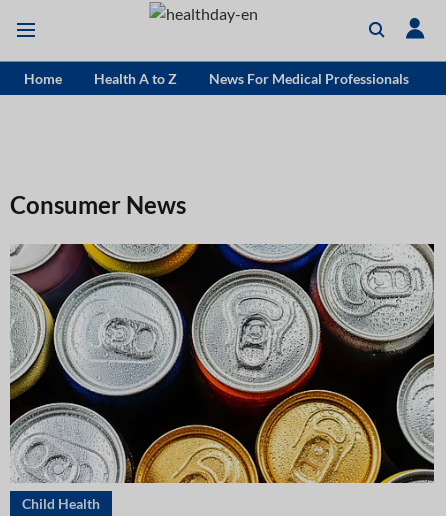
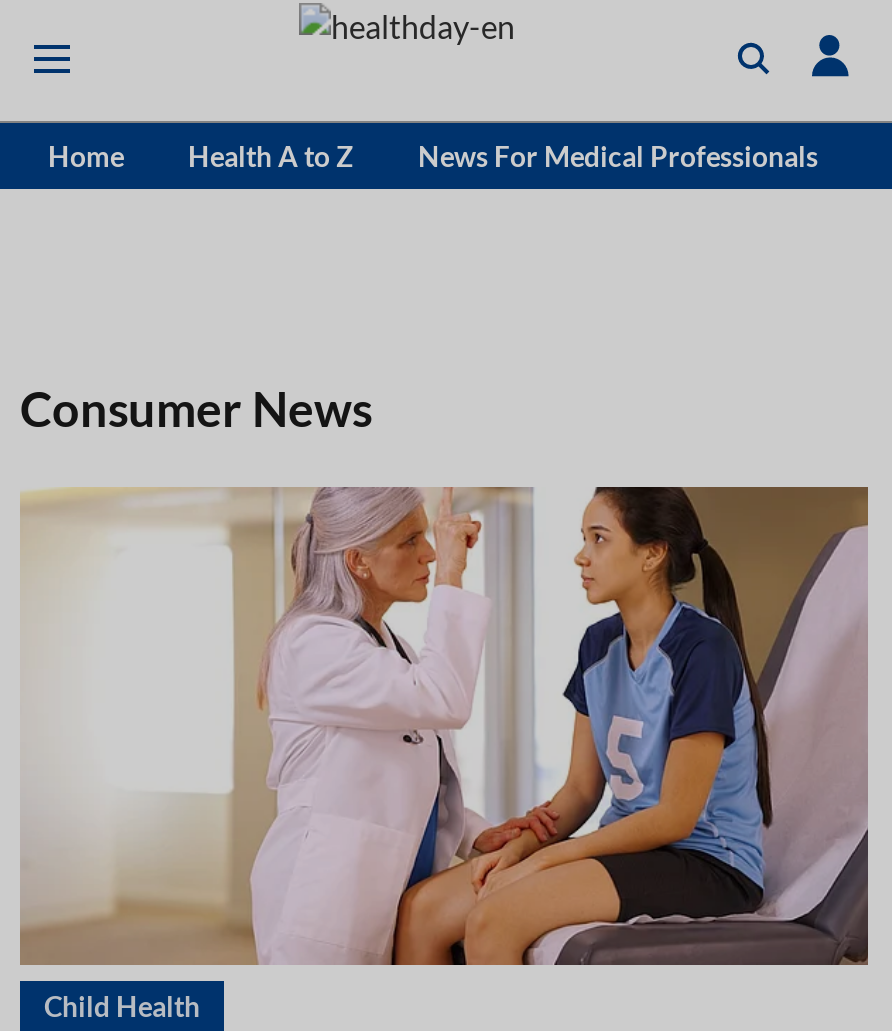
[9,243,435,484] [image] -> [18,485,870,967] [image]

